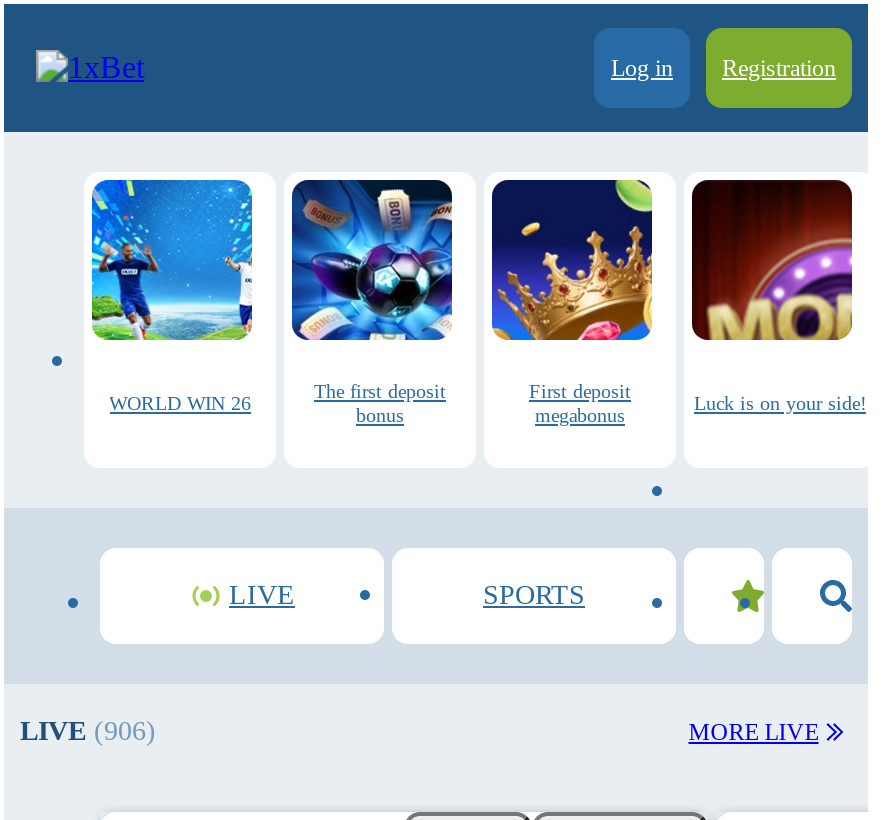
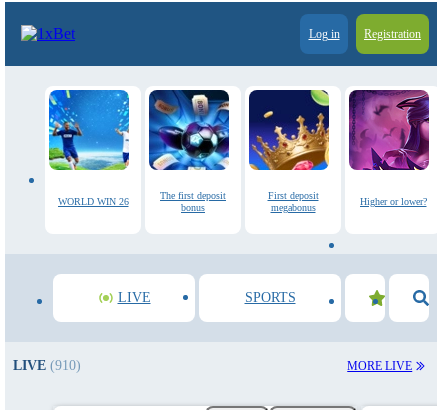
[690,178,866,414] [image] | Luck is on your side! -> [348,89,430,207] [image] | Higher or lower?
[20,716,156,746] LIVE (906) -> [13,358,81,373] LIVE (910)

